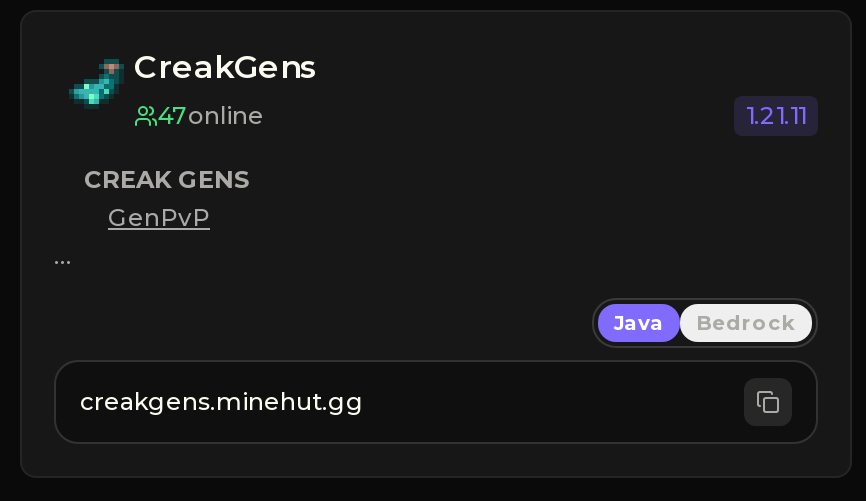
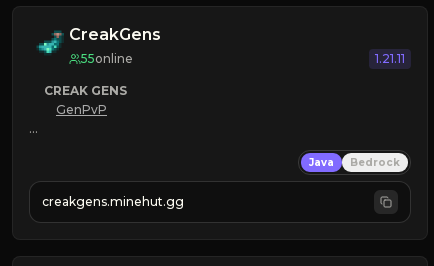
[158,100,264,130] 47online -> [81,51,133,66] 55online

